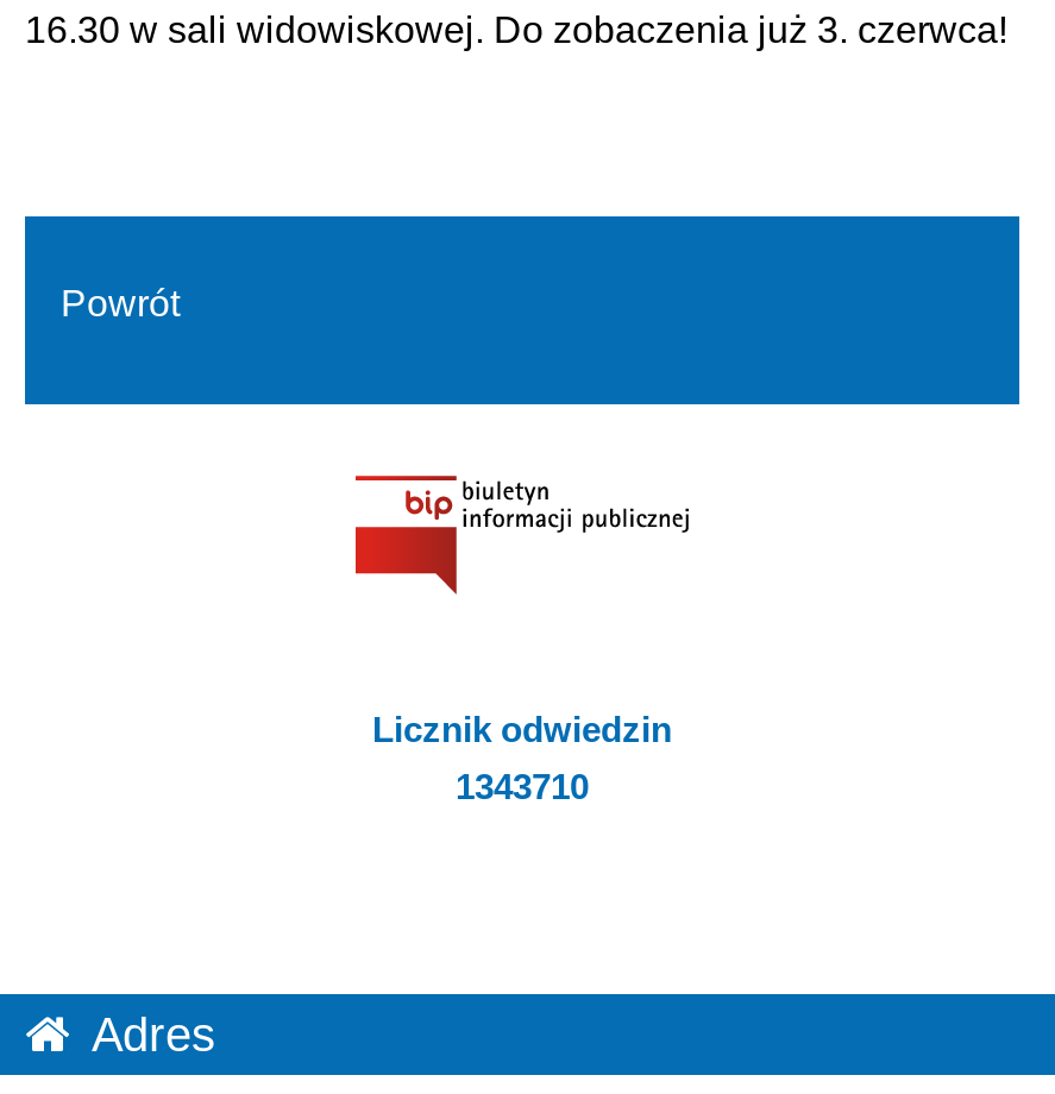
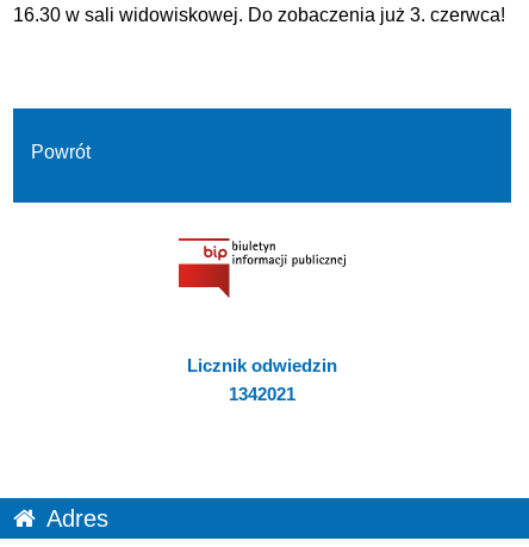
[456,766,589,806] 1343710 -> [229,384,295,404] 1342021

